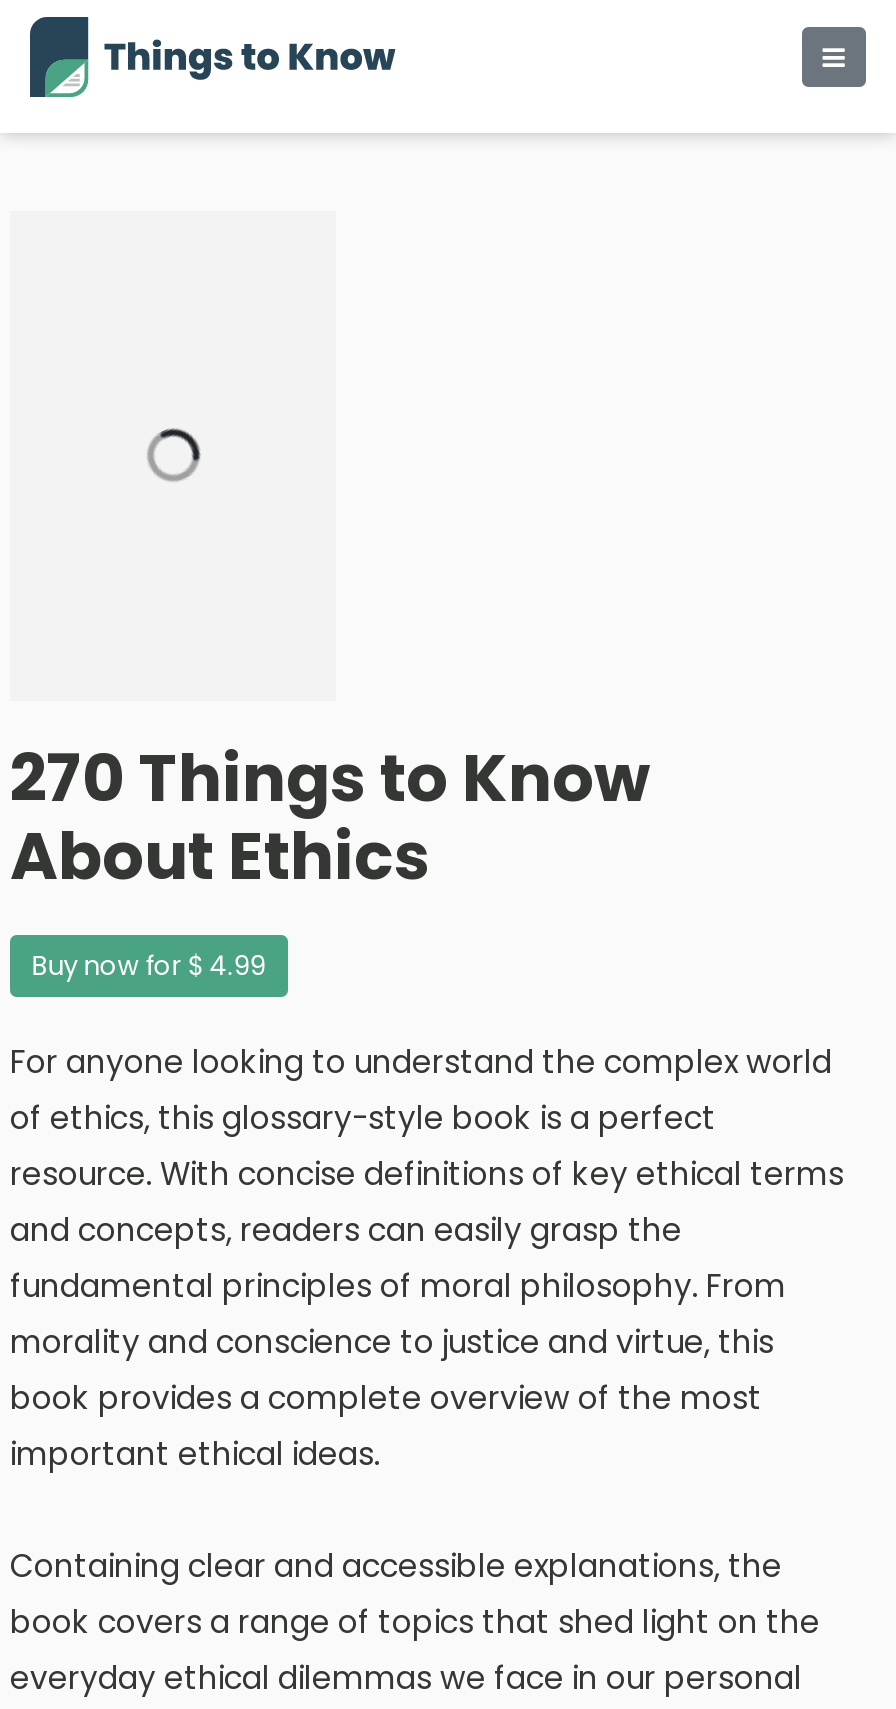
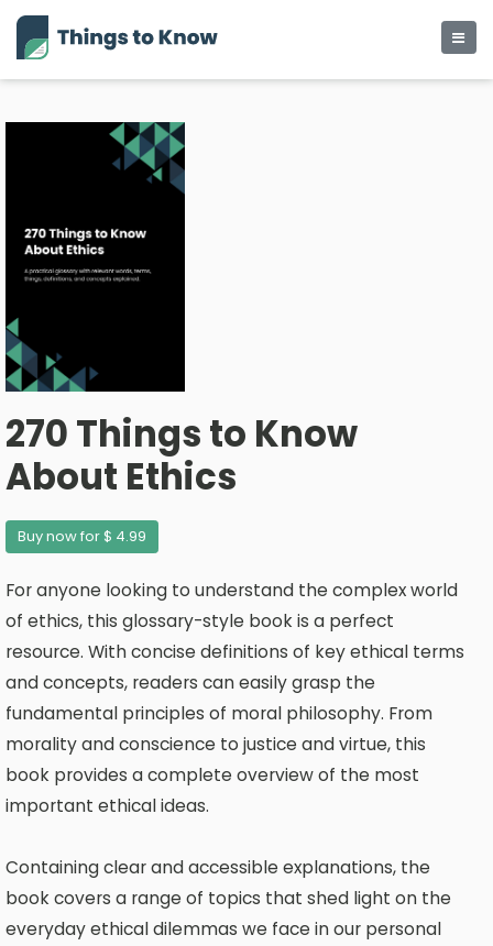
none -> [4,121,186,393] [image]

